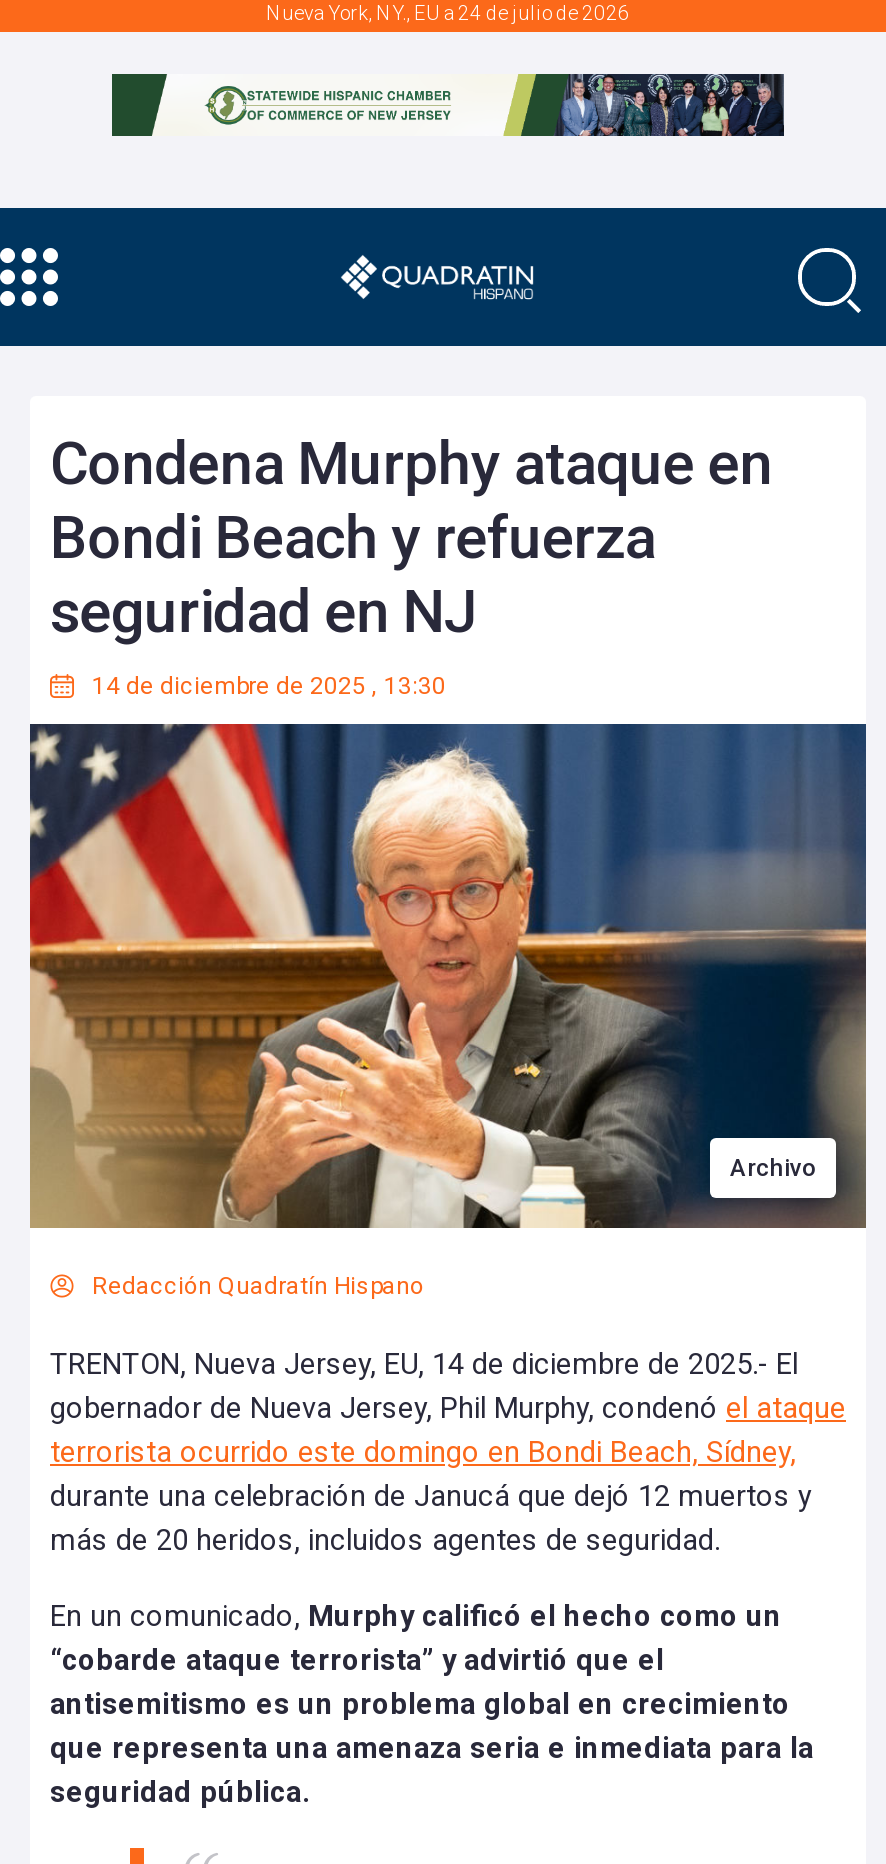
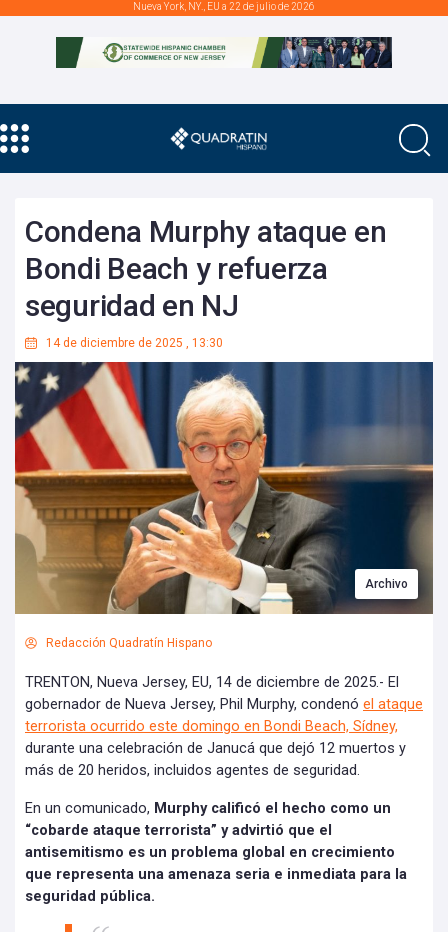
[266,2,630,24] Nueva York, NY., EU a 24 de julio de 2026 -> [133,1,315,12] Nueva York, NY., EU a 22 de julio de 2026

